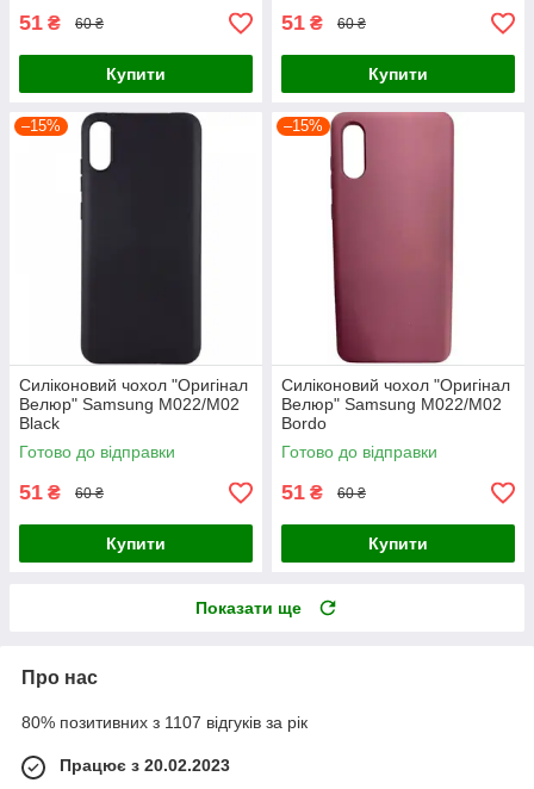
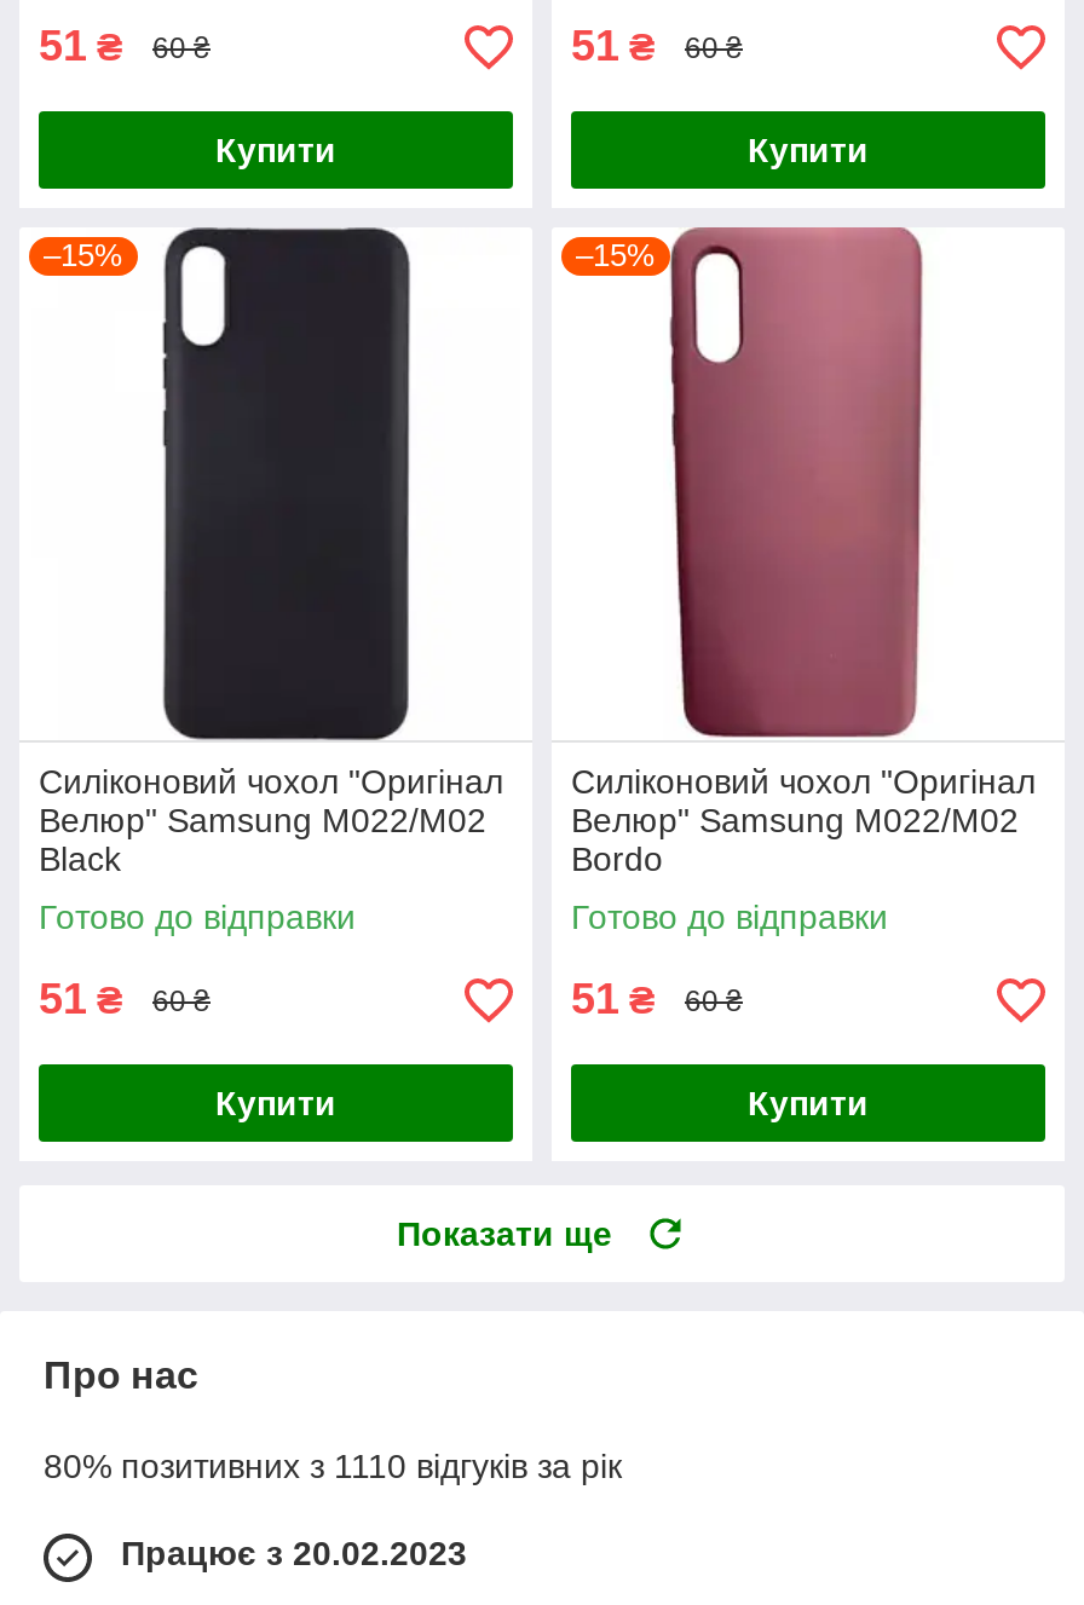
[21,713,308,732] 80% позитивних з 1107 відгуків за рік -> [44,1448,622,1486] 80% позитивних з 1110 відгуків за рік

